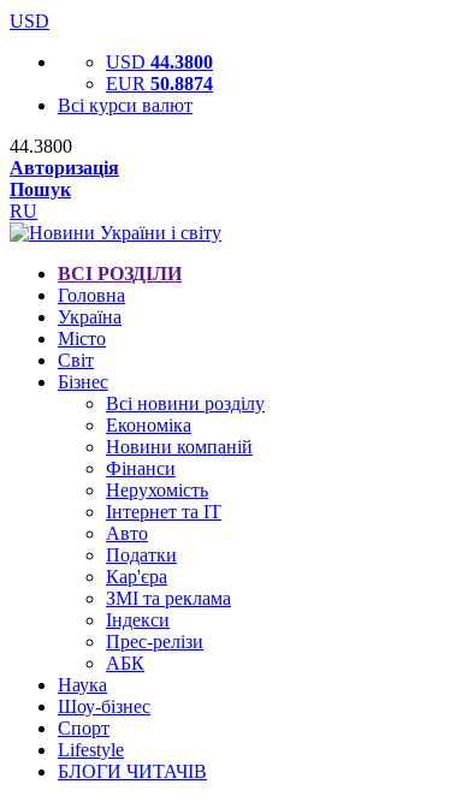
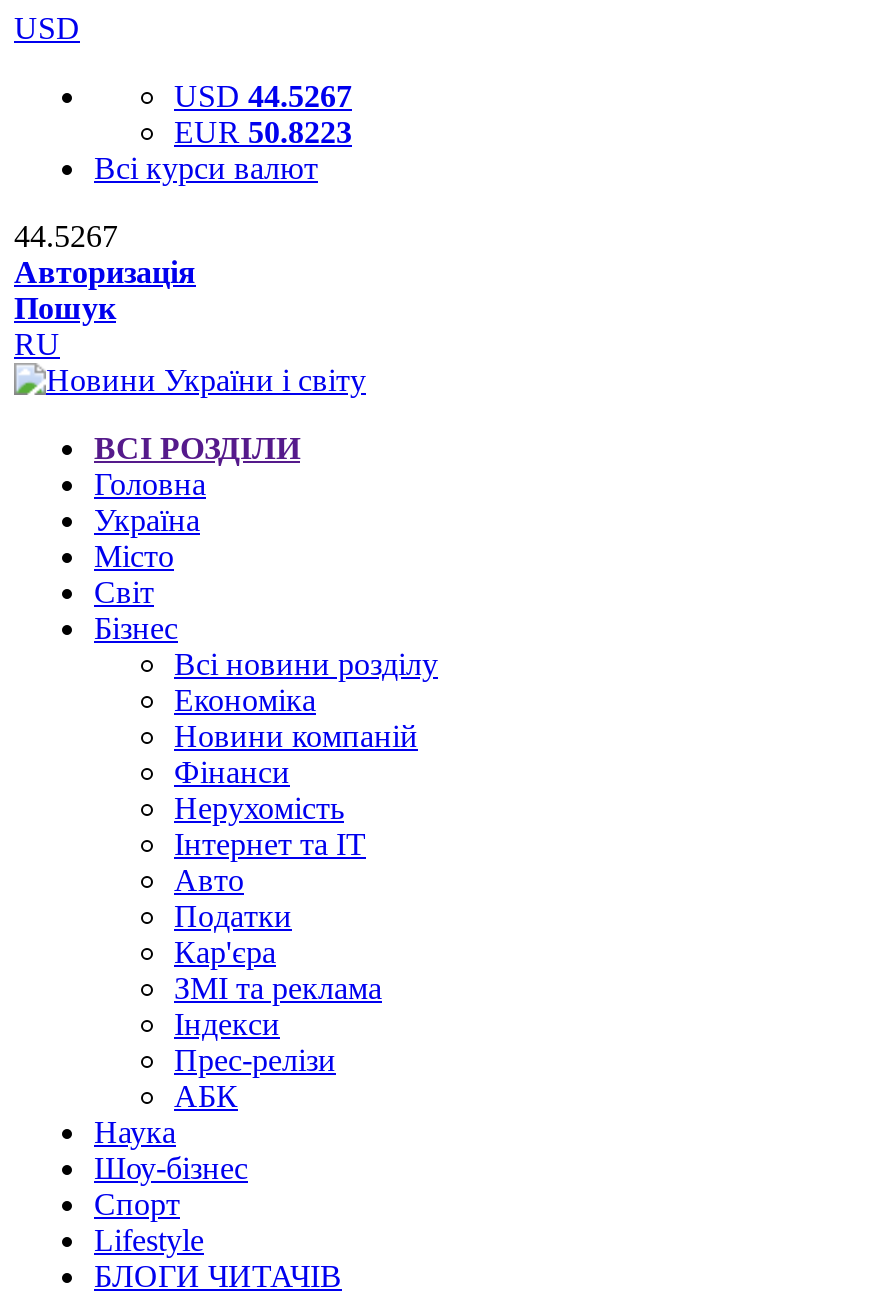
[106,52,213,72] USD 44.3800 -> [174,79,352,113] USD 44.5267
[106,73,213,94] EUR 50.8874 -> [174,115,352,149] EUR 50.8223
[10,136,72,156] 44.3800 -> [14,219,118,253] 44.5267

